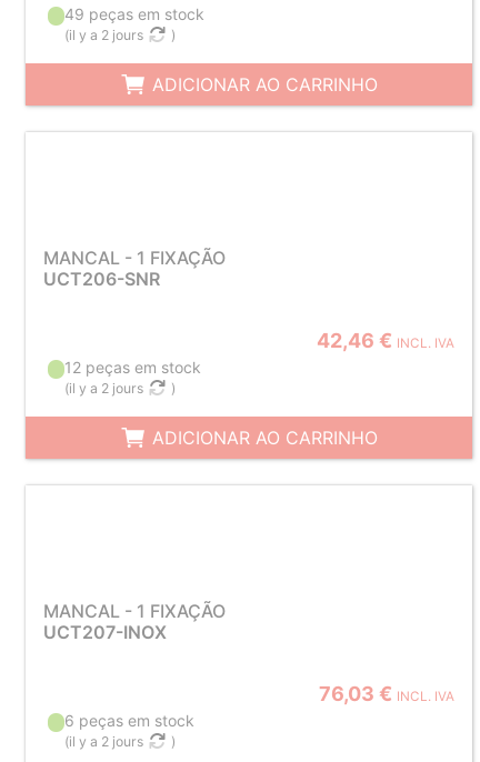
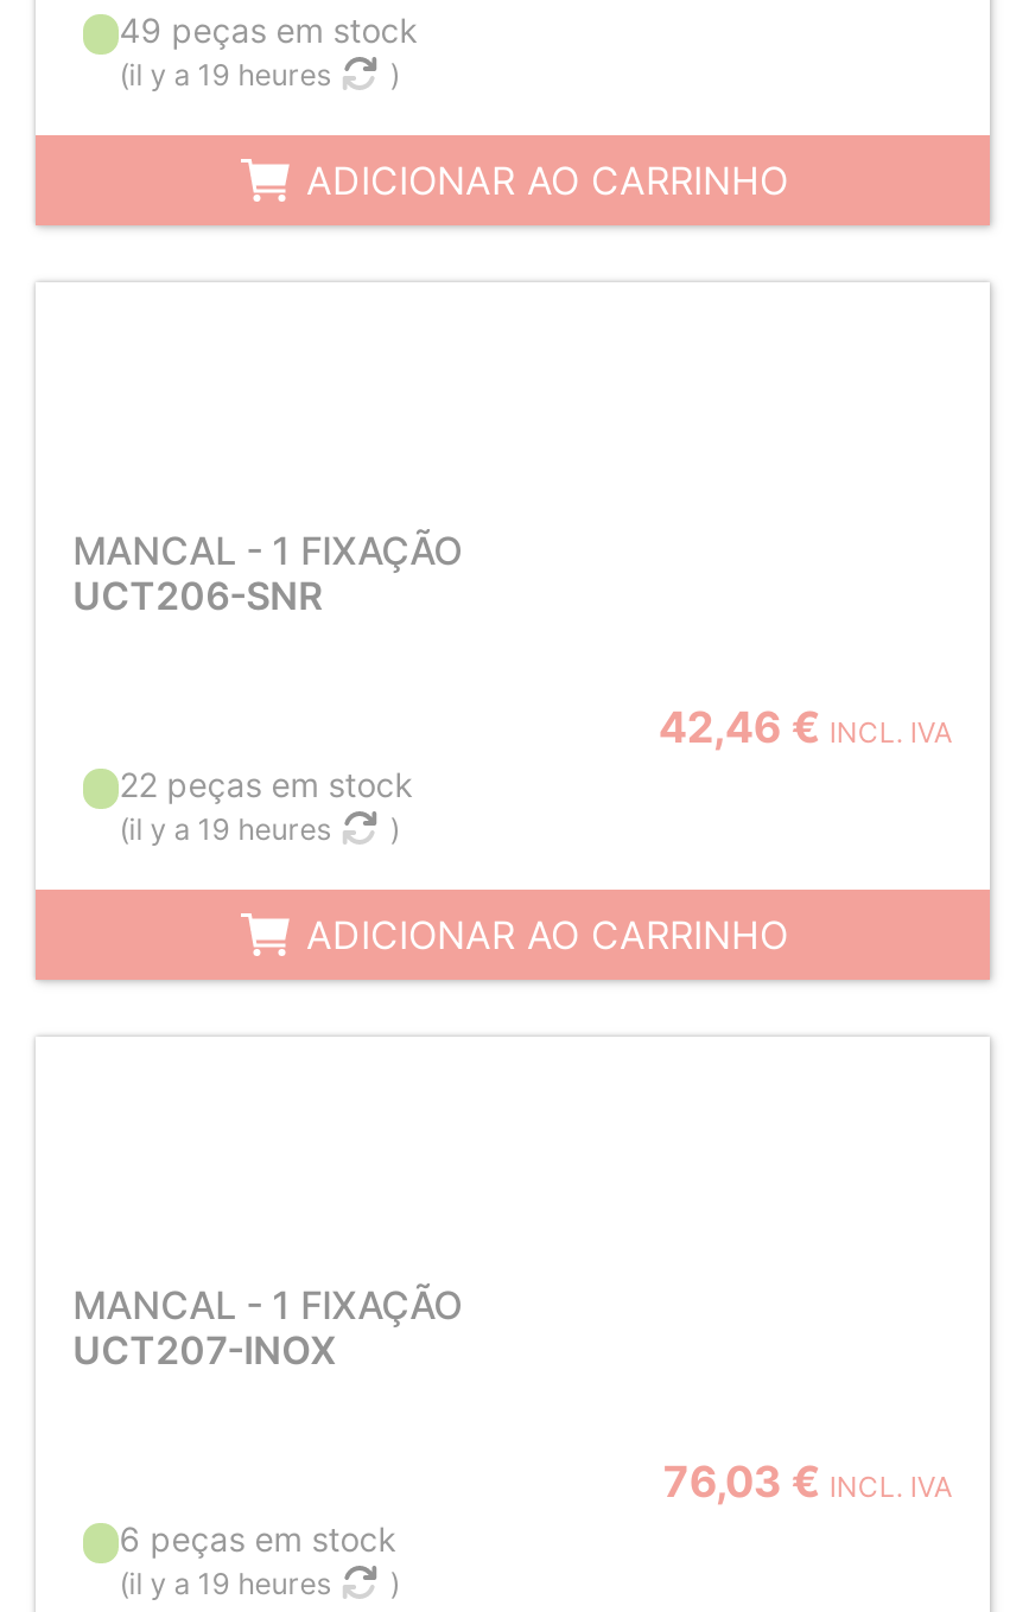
[65,26,144,43] (il y a 2 jours -> [119,56,330,92] (il y a 19 heures
[65,357,201,376] 12 peças em stock -> [119,763,413,804] 22 peças em stock
[65,380,144,396] (il y a 2 jours -> [119,811,330,846] (il y a 19 heures
[65,733,144,749] (il y a 2 jours -> [119,1565,330,1601] (il y a 19 heures

